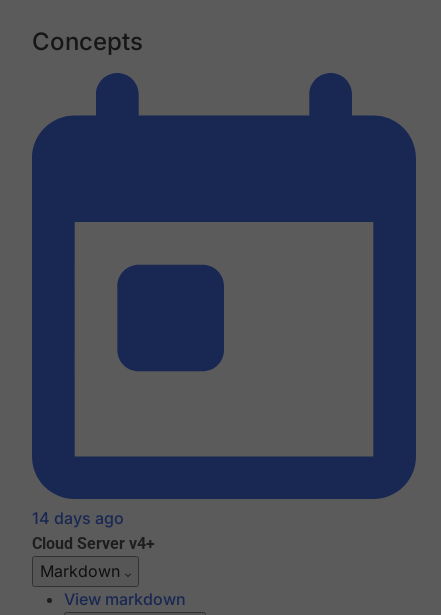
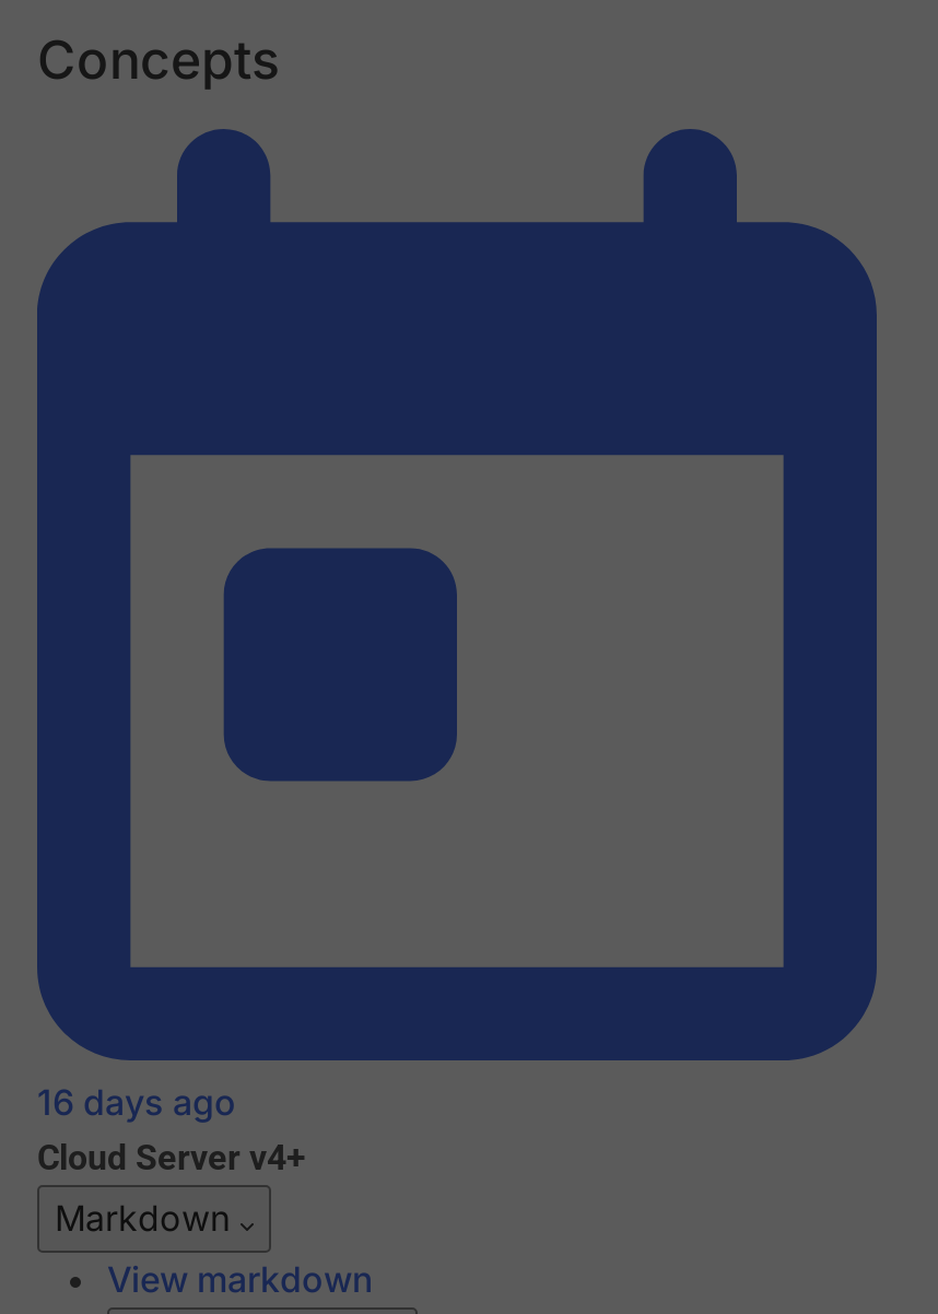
[32,508,124,528] 14 days ago -> [37,1081,236,1125] 16 days ago

